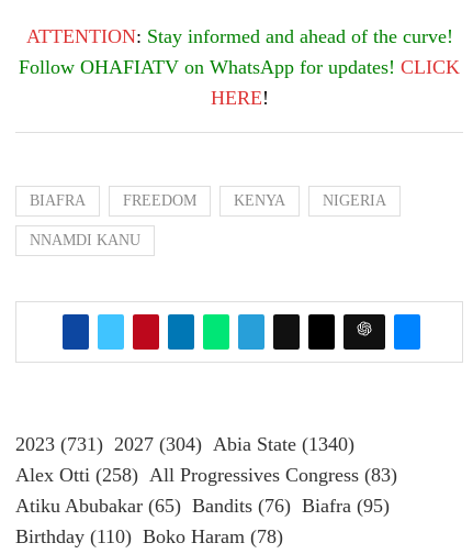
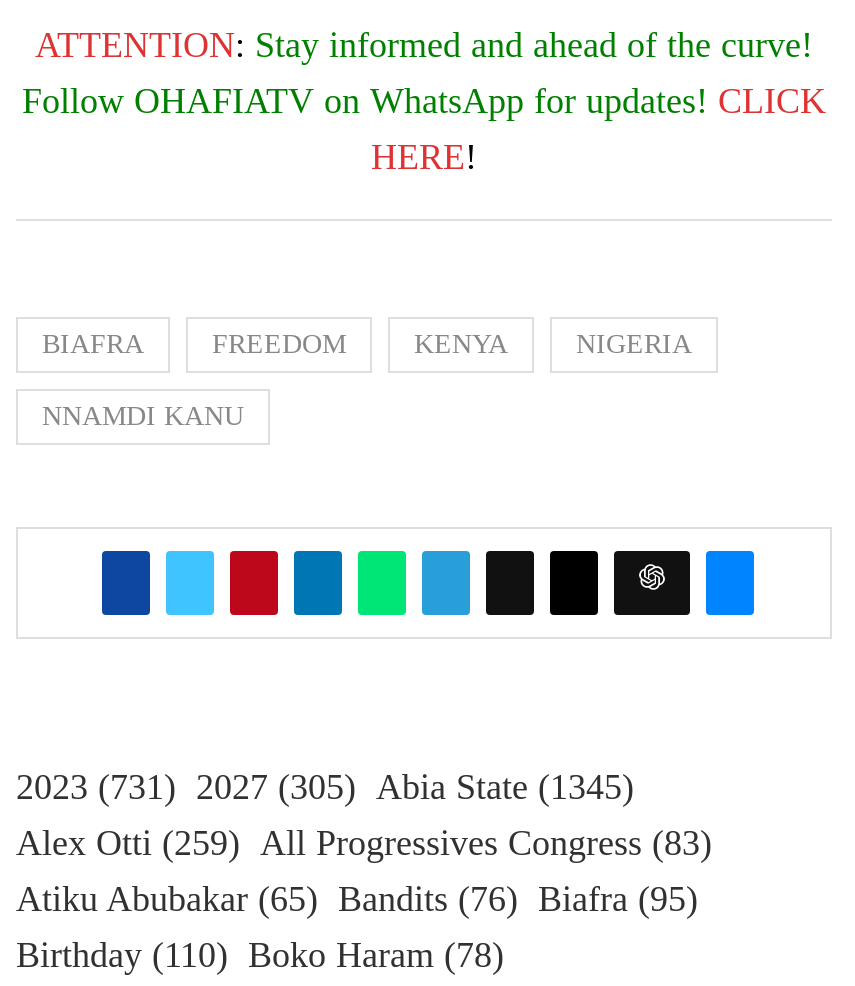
[15,433,354,455] 2023 (731) 2027 (304) Abia State (1340) -> [16,767,634,807] 2023 (731) 2027 (305) Abia State (1345)
[15,464,397,486] Alex Otti (258) All Progressives Congress (83) -> [16,823,712,863] Alex Otti (259) All Progressives Congress (83)

